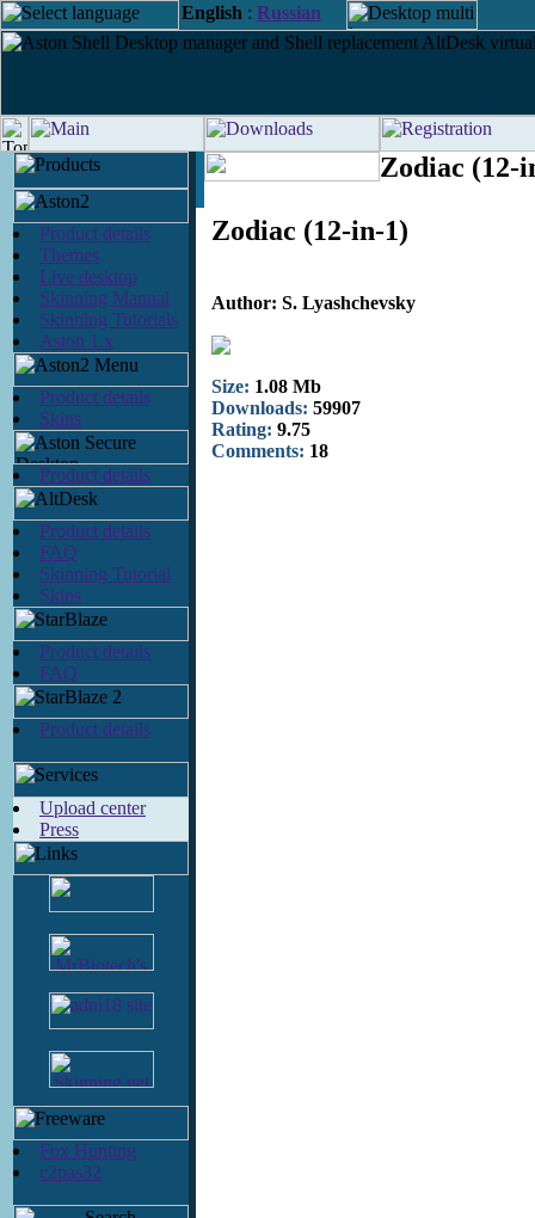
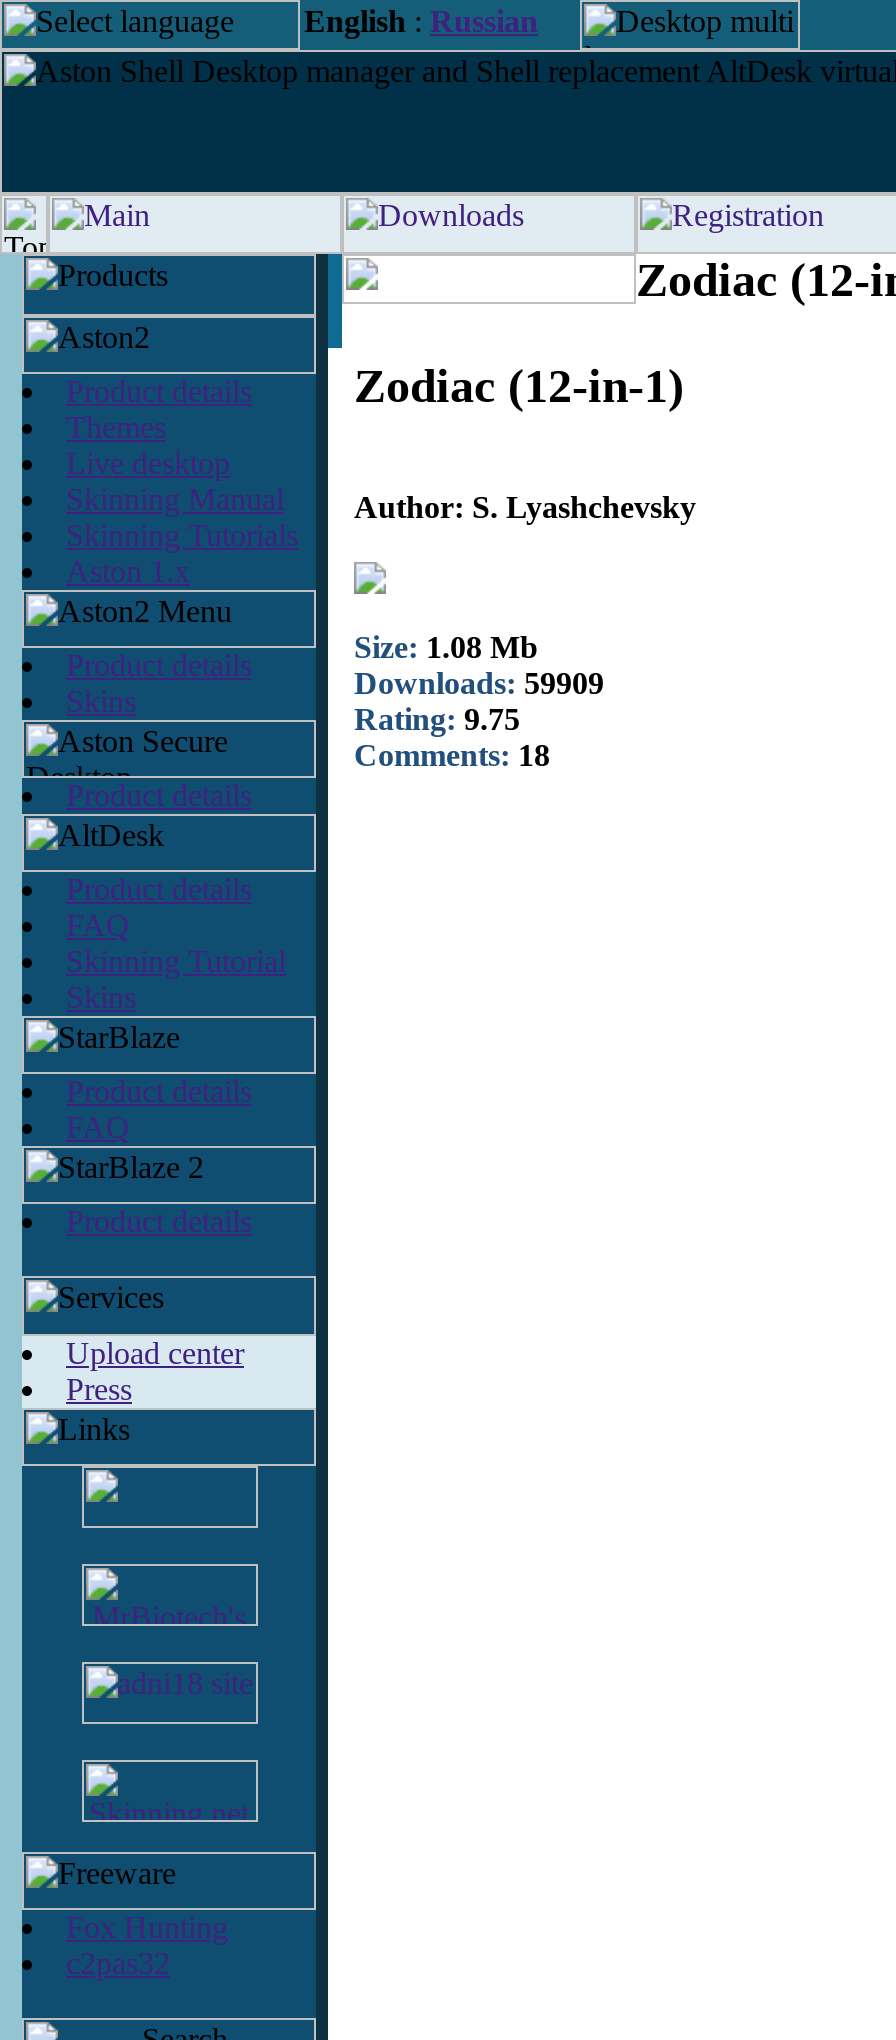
[211,398,361,418] Downloads: 59907 -> [354,666,604,700] Downloads: 59909

